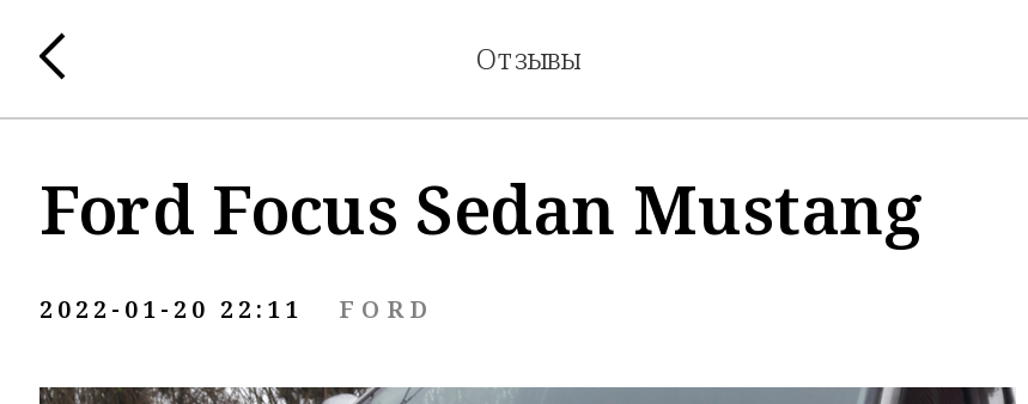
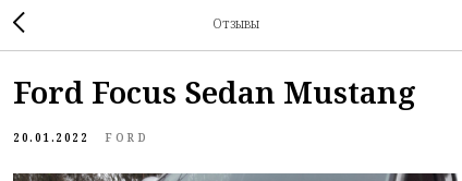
[39,292,434,325] 2022-01-20 22:11 FORD -> [13,130,148,145] 20.01.2022 FORD

